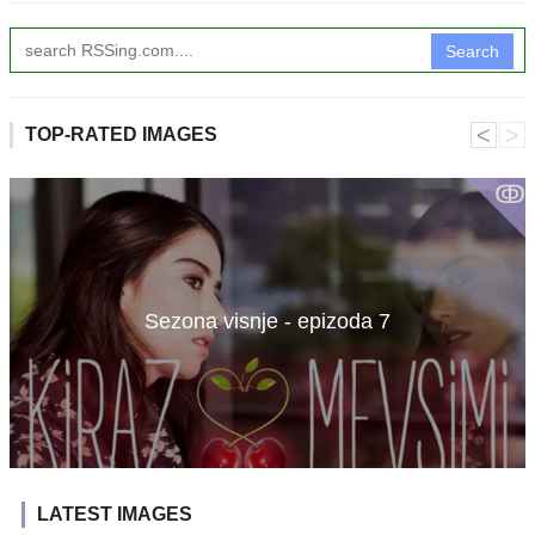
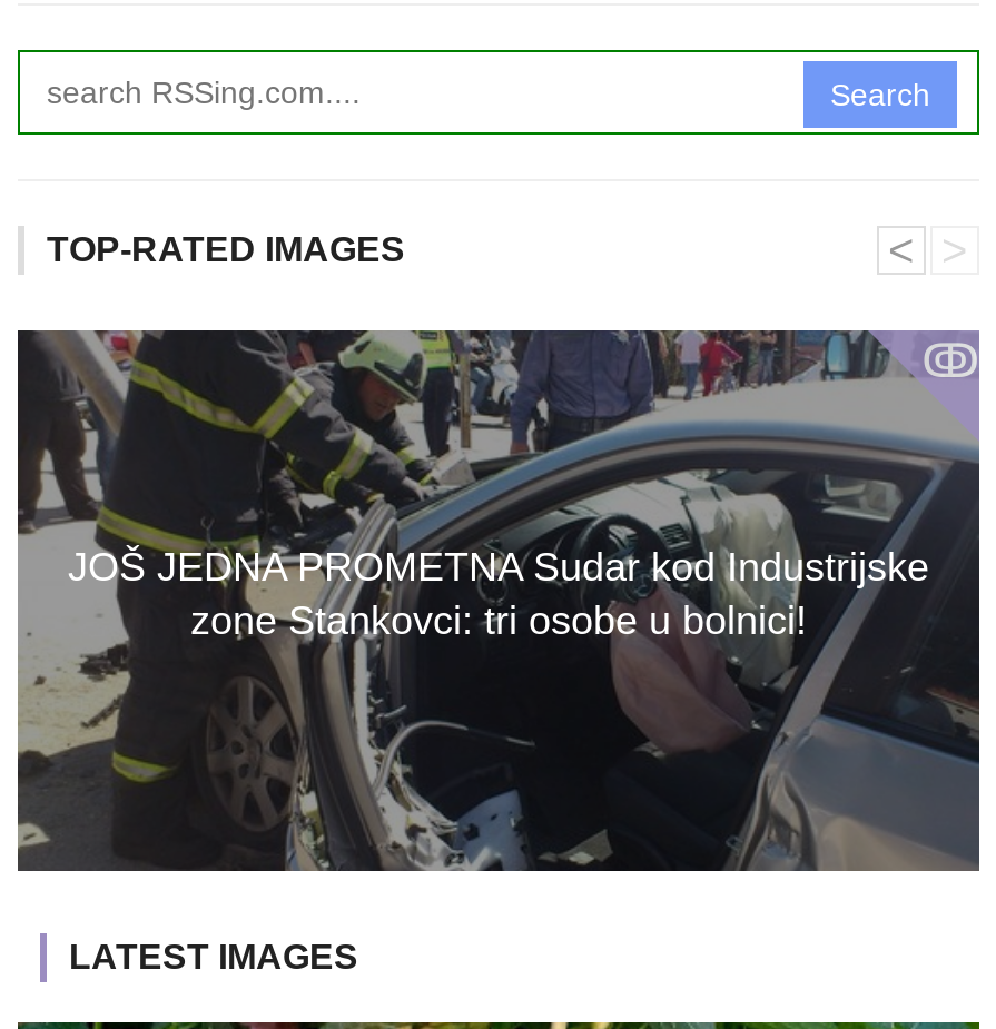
[10,177,525,469] [image] | Sezona visnje - epizoda 7 -> [16,328,979,873] [image] | JOŠ JEDNA PROMETNA Sudar kod Industrijske | zone Stankovci: tri osobe u bolnici!

